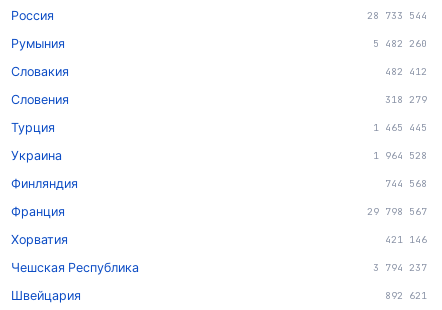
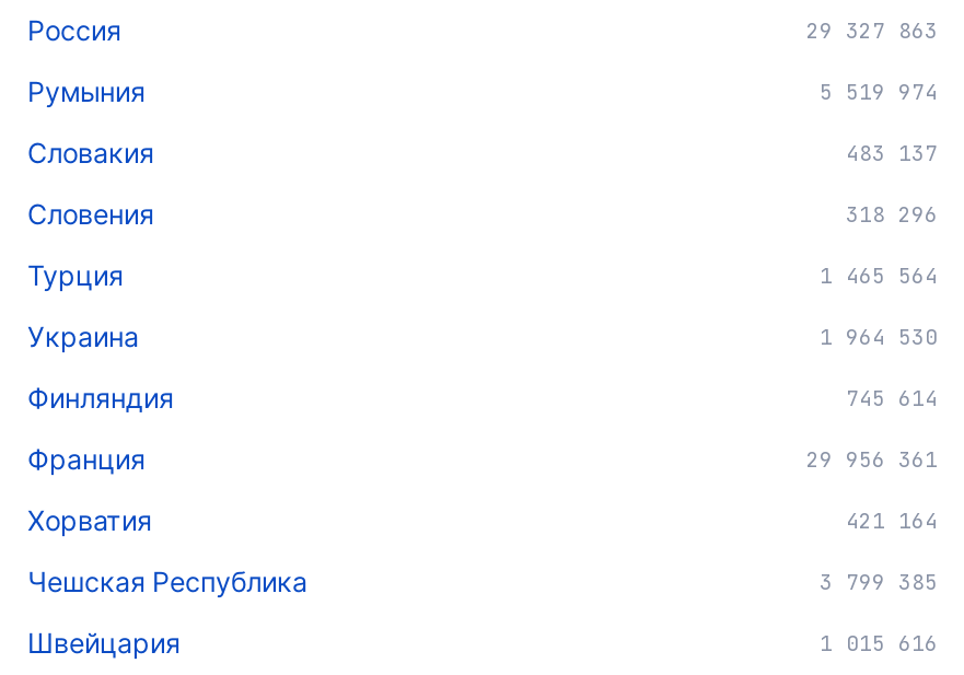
[367,9,427,22] 28 733 544 -> [806,16,938,45] 29 327 863
[373,37,427,50] 5 482 260 -> [820,78,938,106] 5 519 974
[385,65,427,78] 482 412 -> [846,139,938,167] 483 137
[385,93,427,106] 318 279 -> [846,200,938,229] 318 296
[373,121,427,134] 1 465 445 -> [820,261,938,290] 1 465 564
[373,149,427,162] 1 964 528 -> [820,323,938,351] 1 964 530
[385,177,427,190] 744 568 -> [846,384,938,412] 745 614
[367,205,427,218] 29 798 567 -> [806,445,938,474] 29 956 361
[385,233,427,246] 421 146 -> [846,507,938,535] 421 164
[373,261,427,274] 3 794 237 -> [820,568,938,596] 3 799 385
[385,289,427,302] 892 621 -> [820,629,938,657] 1 015 616

